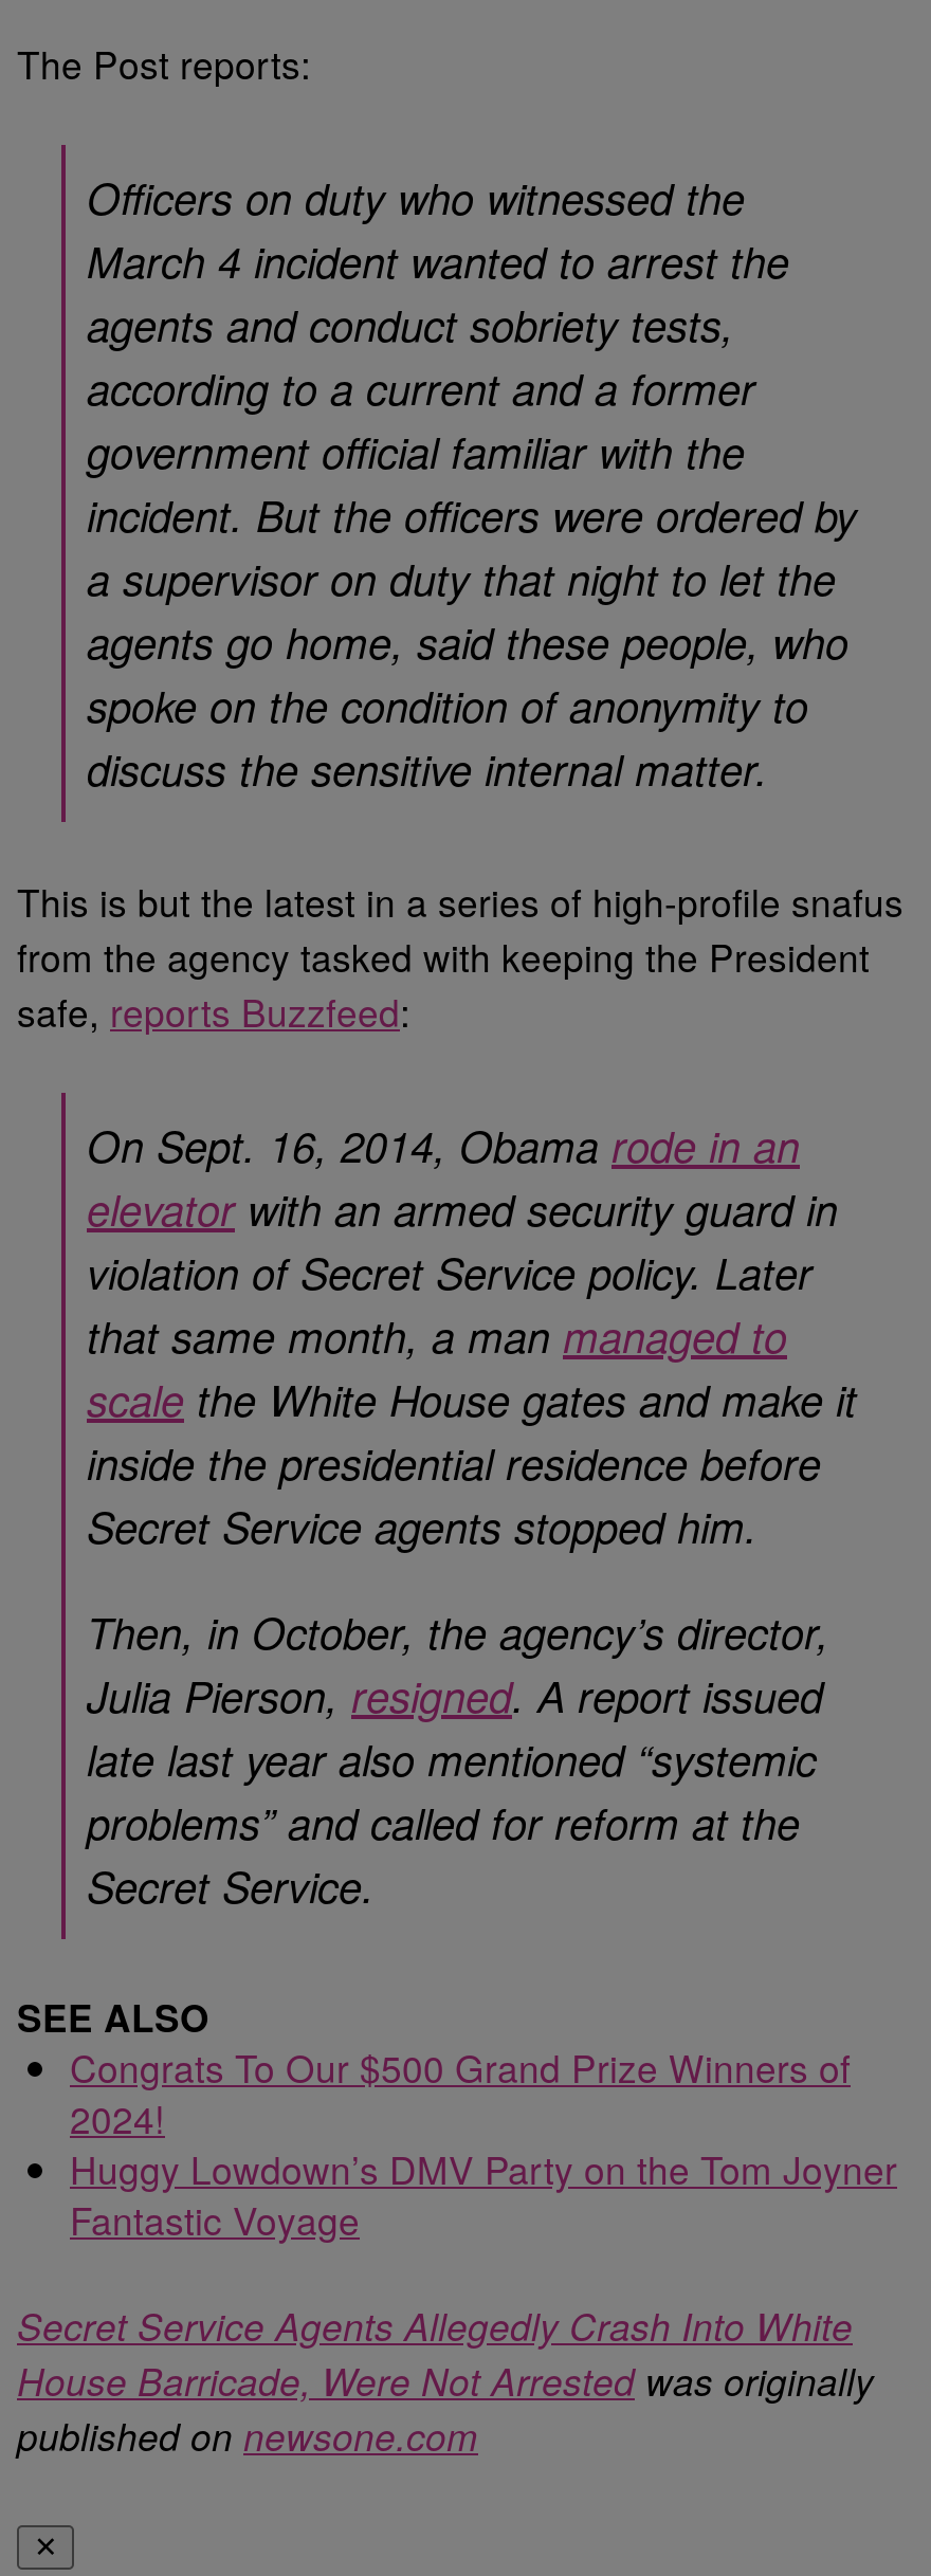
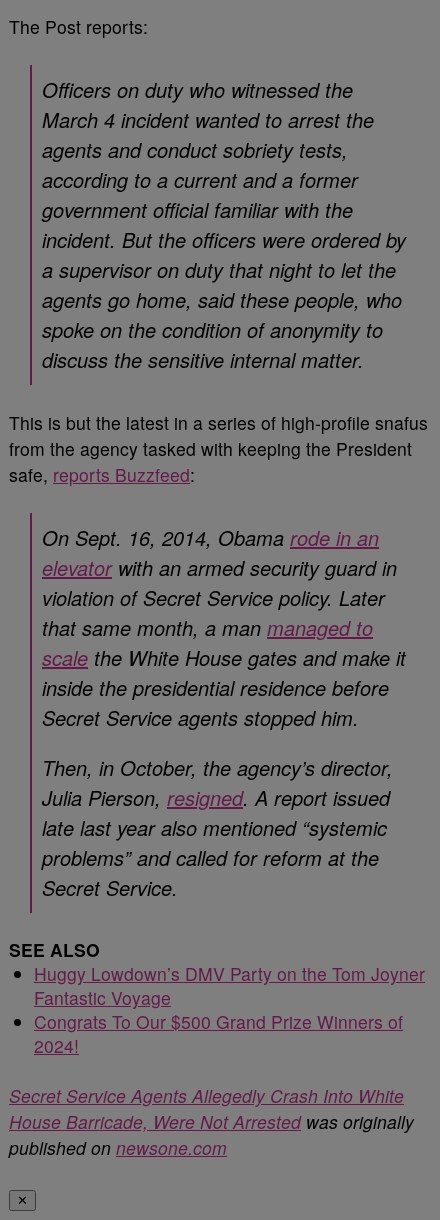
moved [70,2040,851,2144] -> [34,1009,403,1058]: Congrats To Our $500 Grand Prize Winners of | 2024!
moved [70,2142,897,2246] -> [34,961,425,1010]: Huggy Lowdown’s DMV Party on the Tom Joyner | Fantastic Voyage

